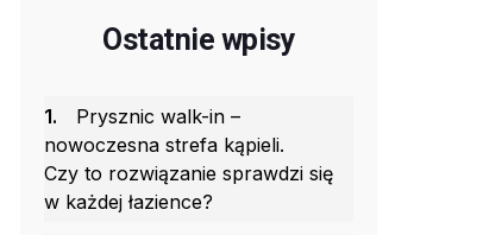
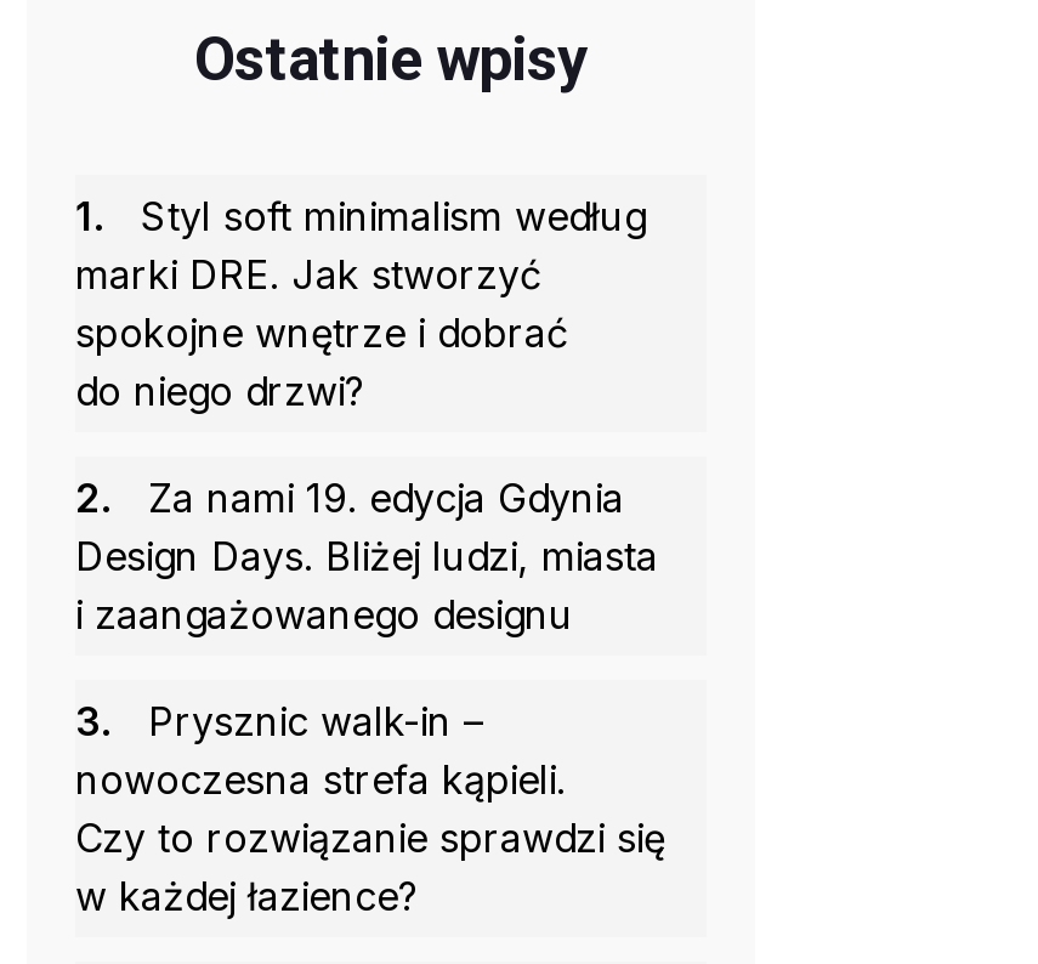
[44,105,240,128] 1. Prysznic walk-in – -> [75,192,658,746] 1. Styl soft minimalism według | marki DRE. Jak stworzyć | spokojne wnętrze i dobrać | do niego drzwi? | 2. Za nami 19. edycja Gdynia | Design Days. Bliżej ludzi, miasta | i zaangażowanego designu | 3. Prysznic walk-in –

